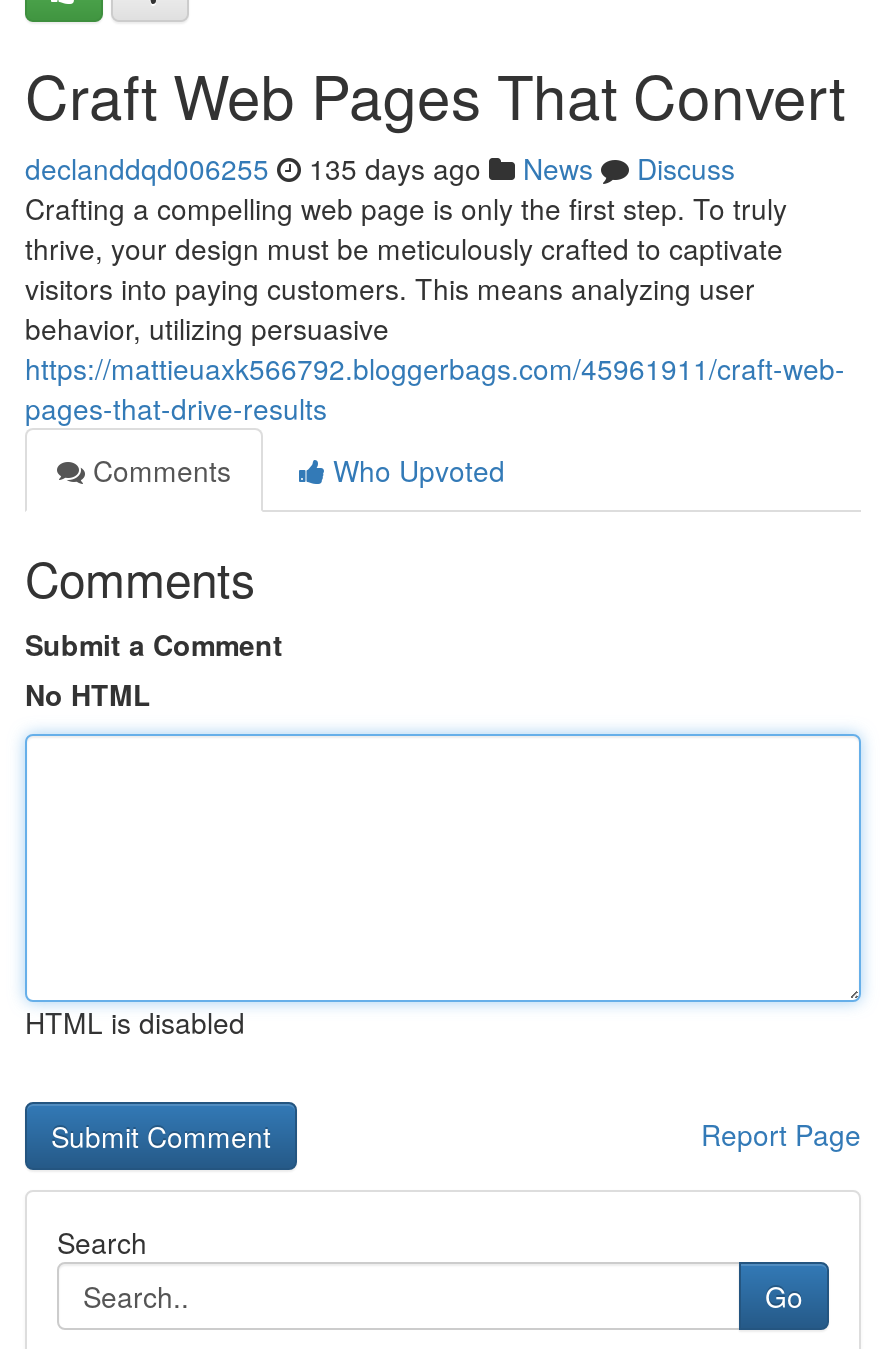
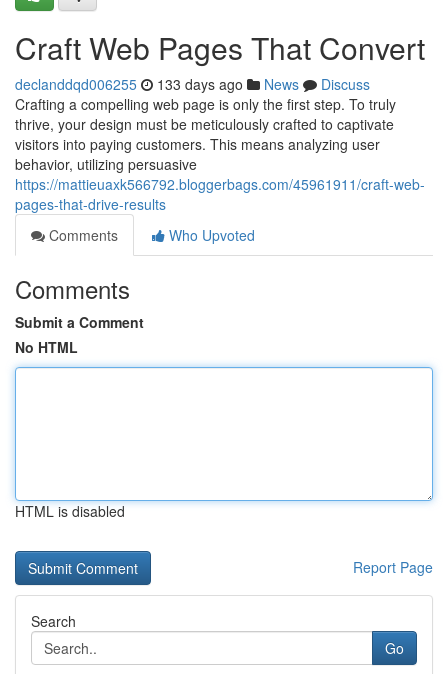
[25,148,735,188] declanddqd006255 135 days ago News Discuss -> [15,74,370,94] declanddqd006255 133 days ago News Discuss

